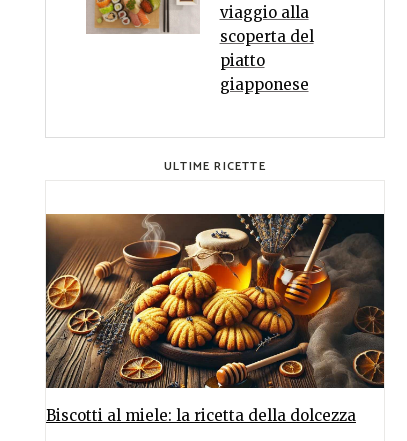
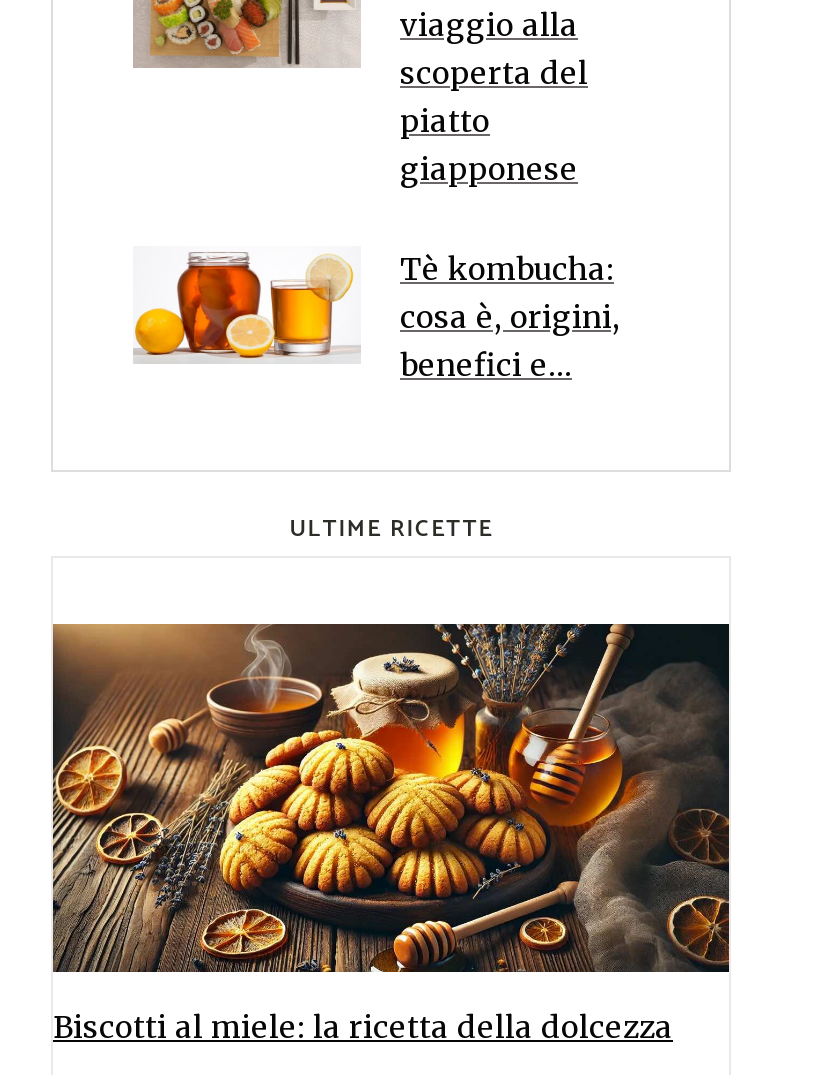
none -> [133,250,620,384] [image] | Tè kombucha: | cosa è, origini, | benefici e…

